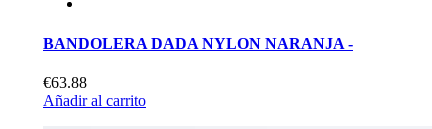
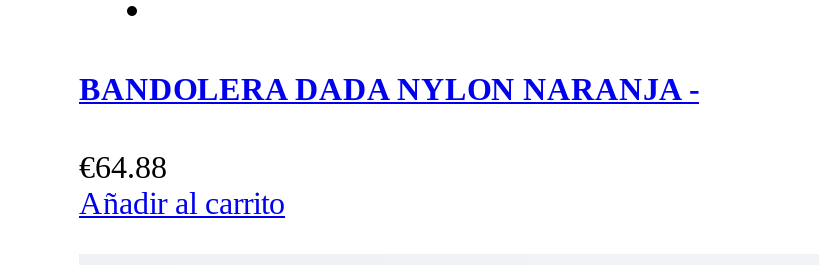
[43,74,87,91] €63.88 -> [79,150,167,184] €64.88

